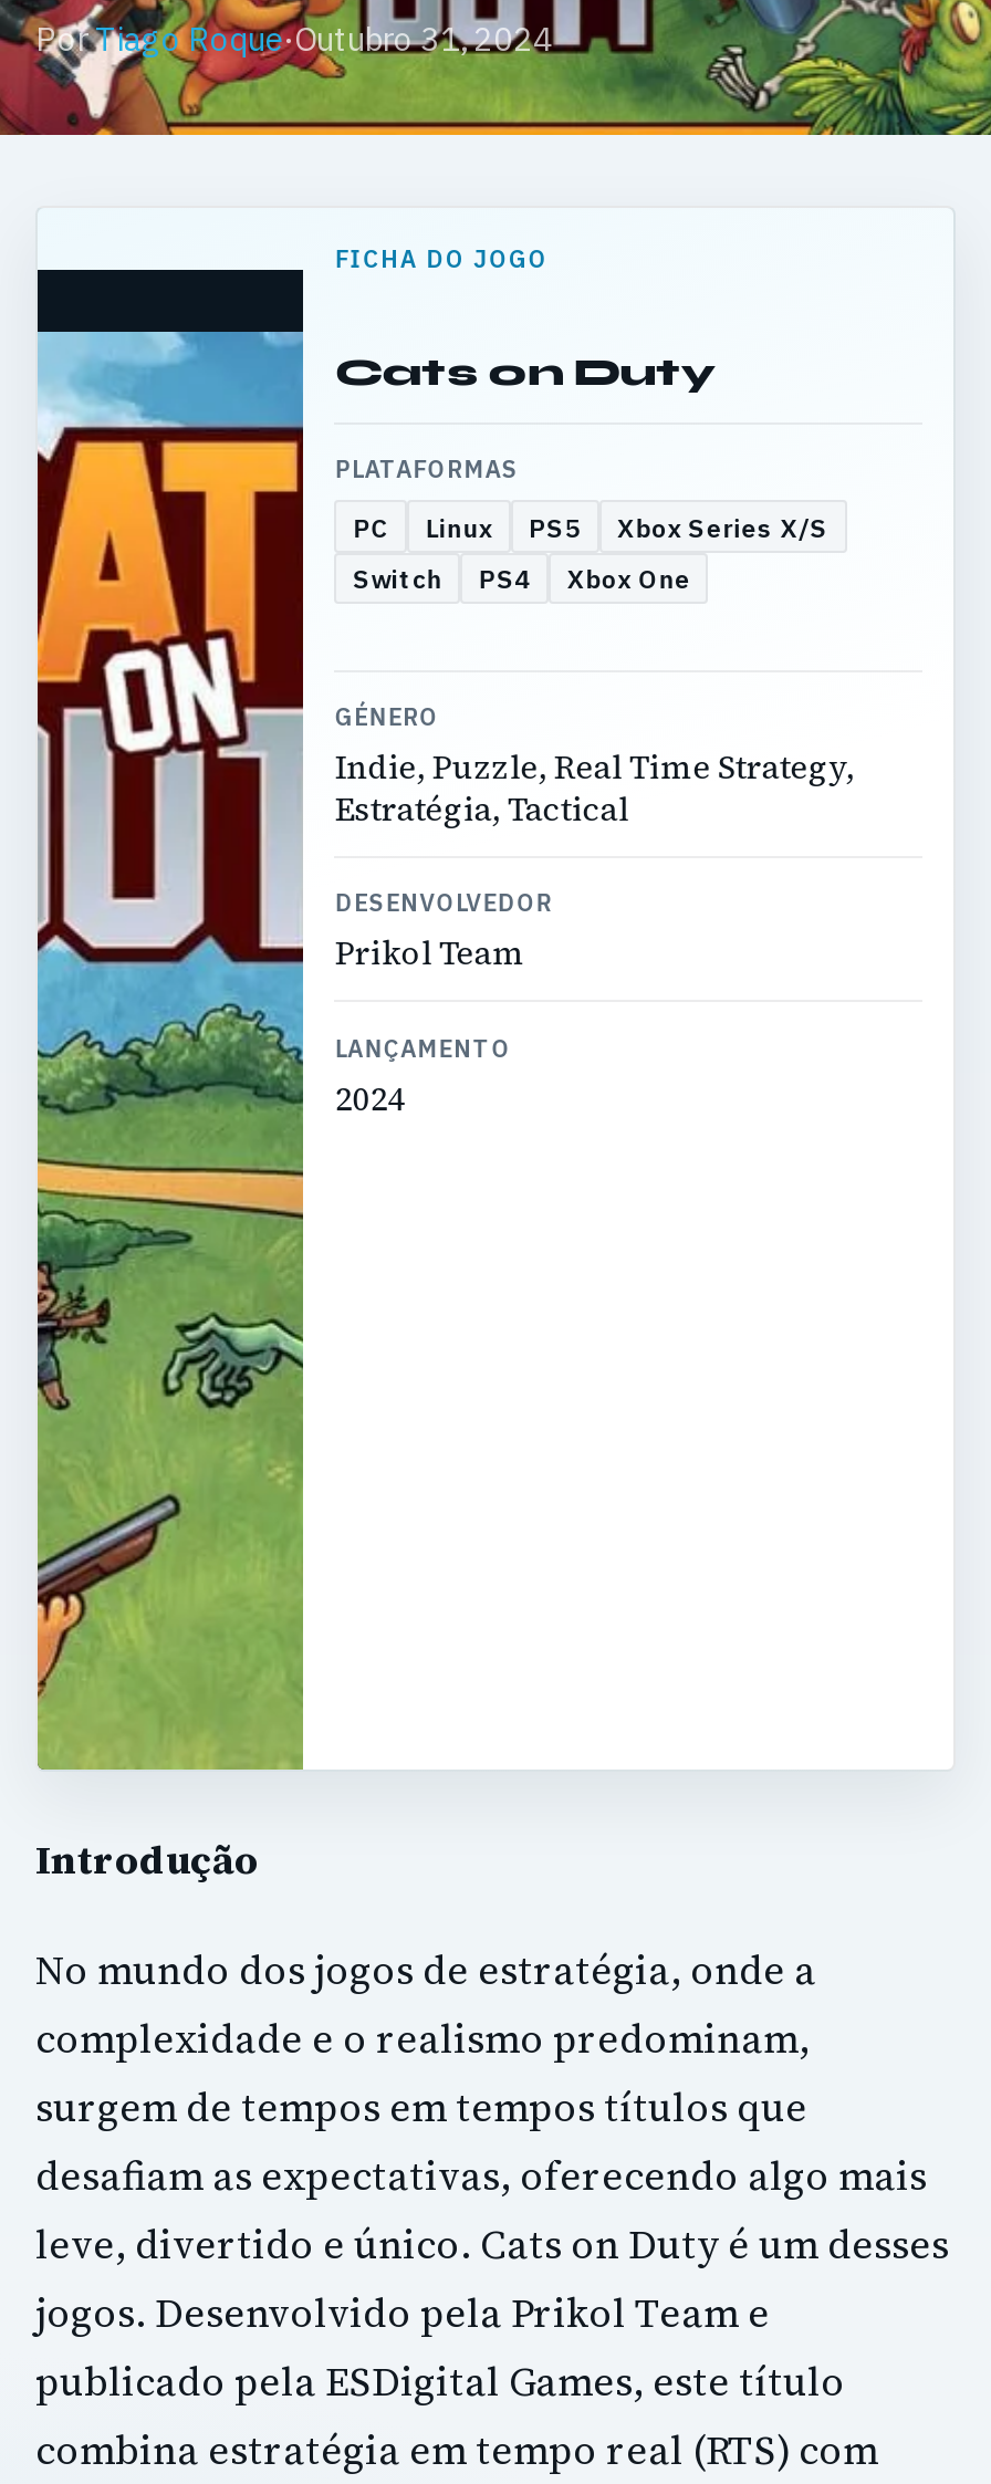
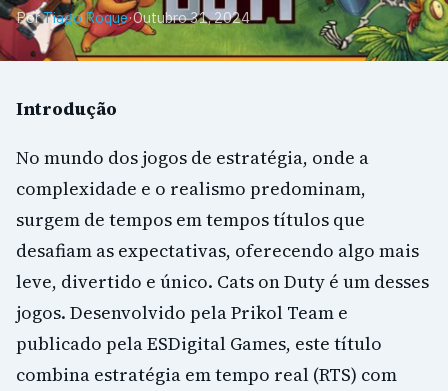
[35,242,828,1772] [image] | FICHA DO JOGO | Cats on Duty | PLATAFORMAS | PC | Linux | PS5 | Xbox Series X/S | Switch | PS4 | Xbox One -> none
[335,701,855,1121] GÉNERO | Indie, Puzzle, Real Time Strategy, | Estratégia, Tactical | DESENVOLVEDOR | Prikol Team | LANÇAMENTO | 2024 -> none

